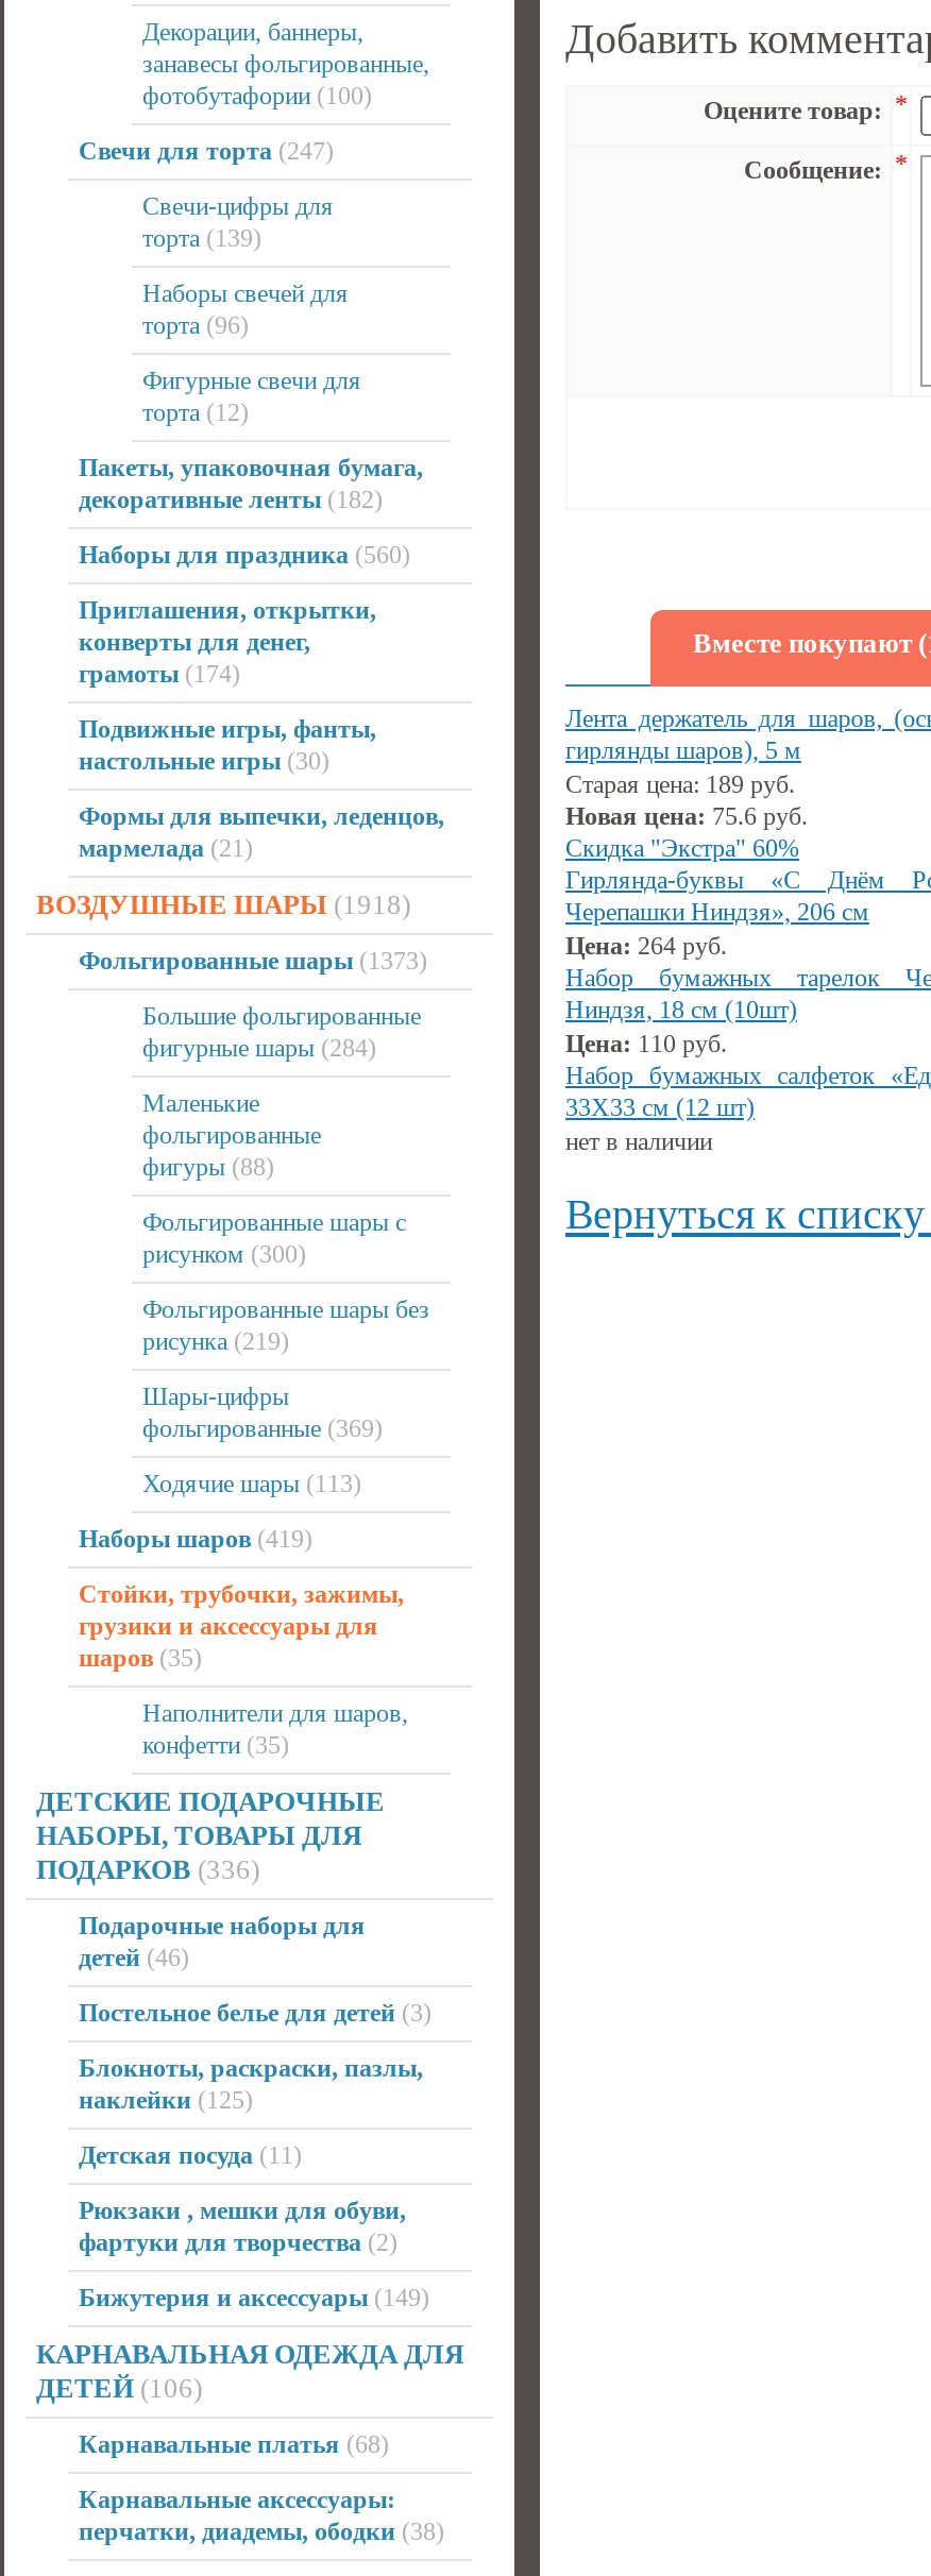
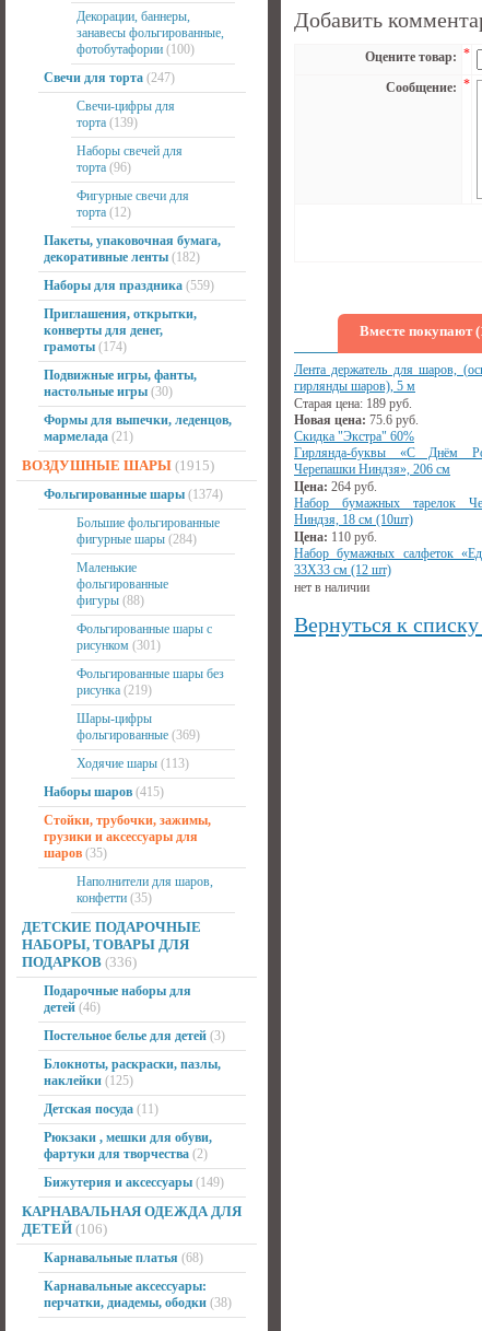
[79,540,410,570] Наборы для праздника (560) -> [44,278,214,293] Наборы для праздника (559)
[36,888,410,920] ВОЗДУШНЫЕ ШАРЫ (1918) -> [22,457,214,474] ВОЗДУШНЫЕ ШАРЫ (1915)
[79,946,427,976] Фольгированные шары (1373) -> [44,487,223,502] Фольгированные шары (1374)
[142,1239,306,1269] рисунком (300) -> [77,638,161,653] рисунком (301)
[79,1524,312,1554] Наборы шаров (419) -> [44,784,164,799] Наборы шаров (415)

